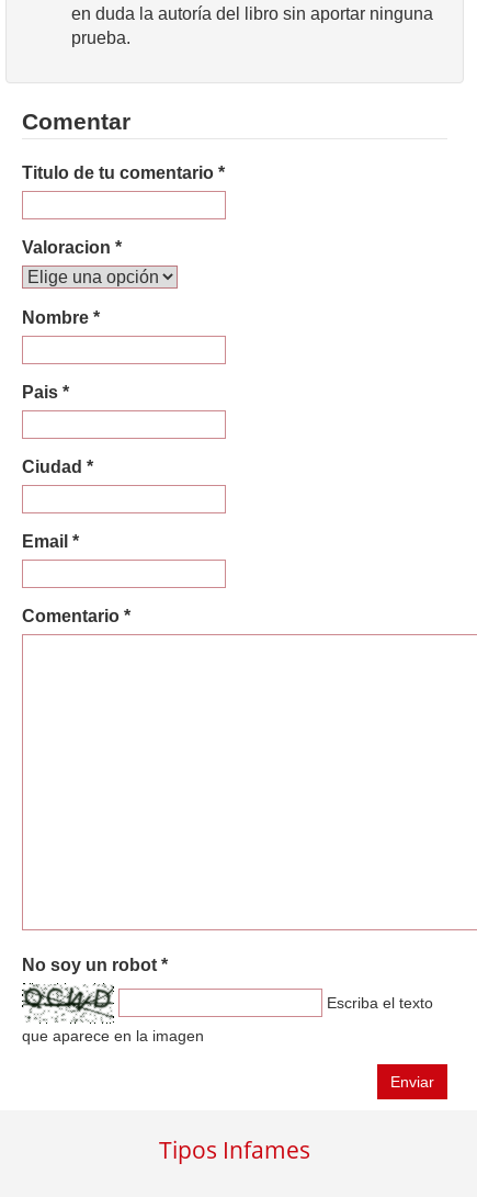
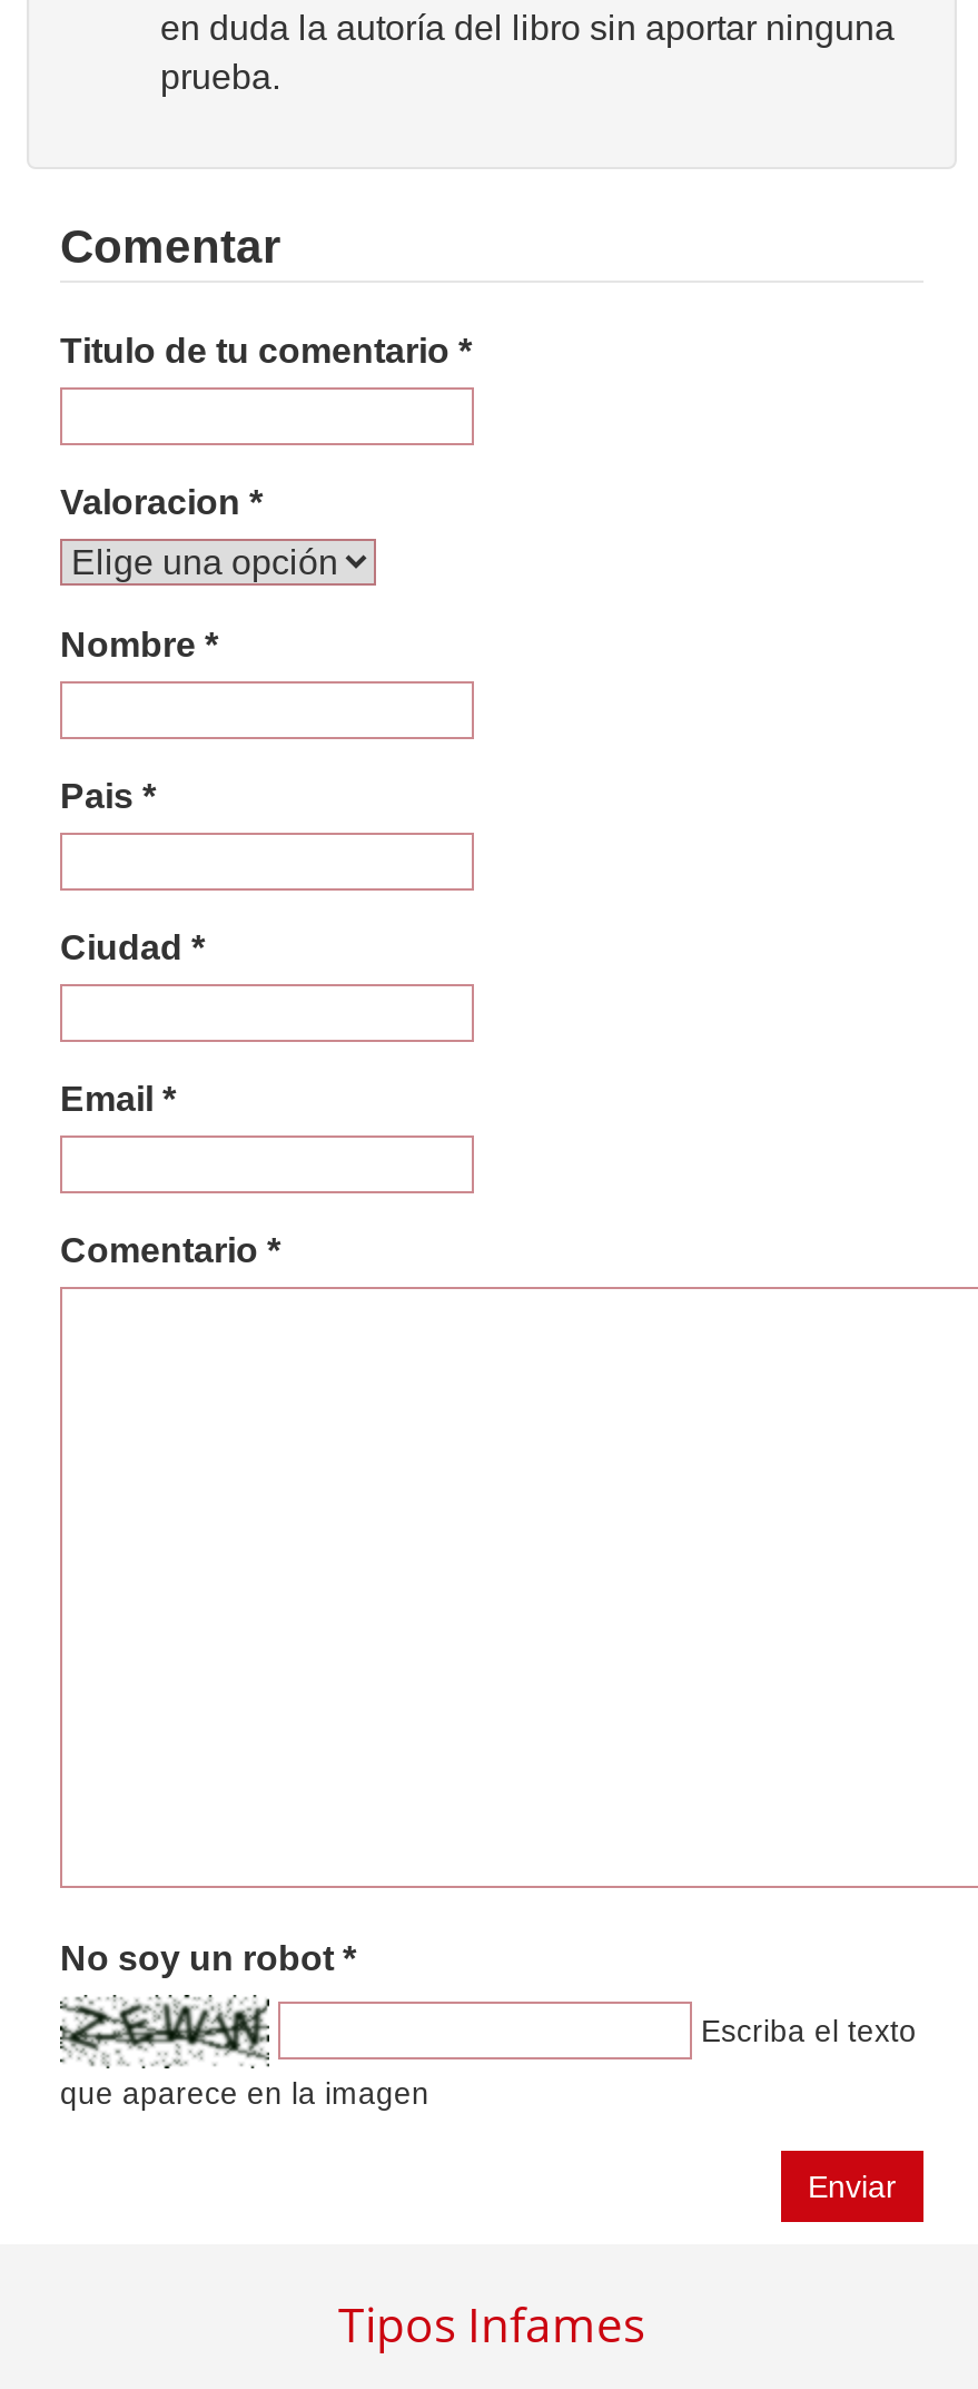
[22,982,130,1025] [image] -> [58,1995,283,2068] [image]

